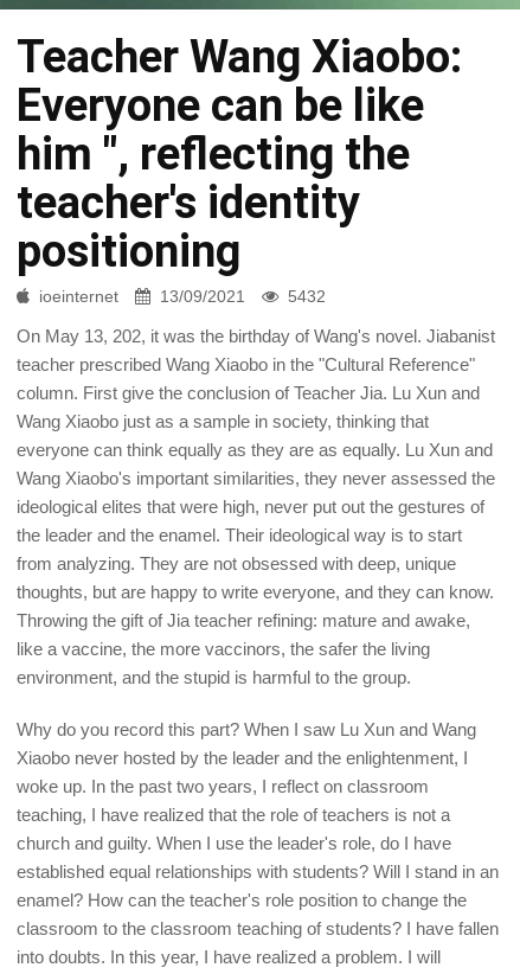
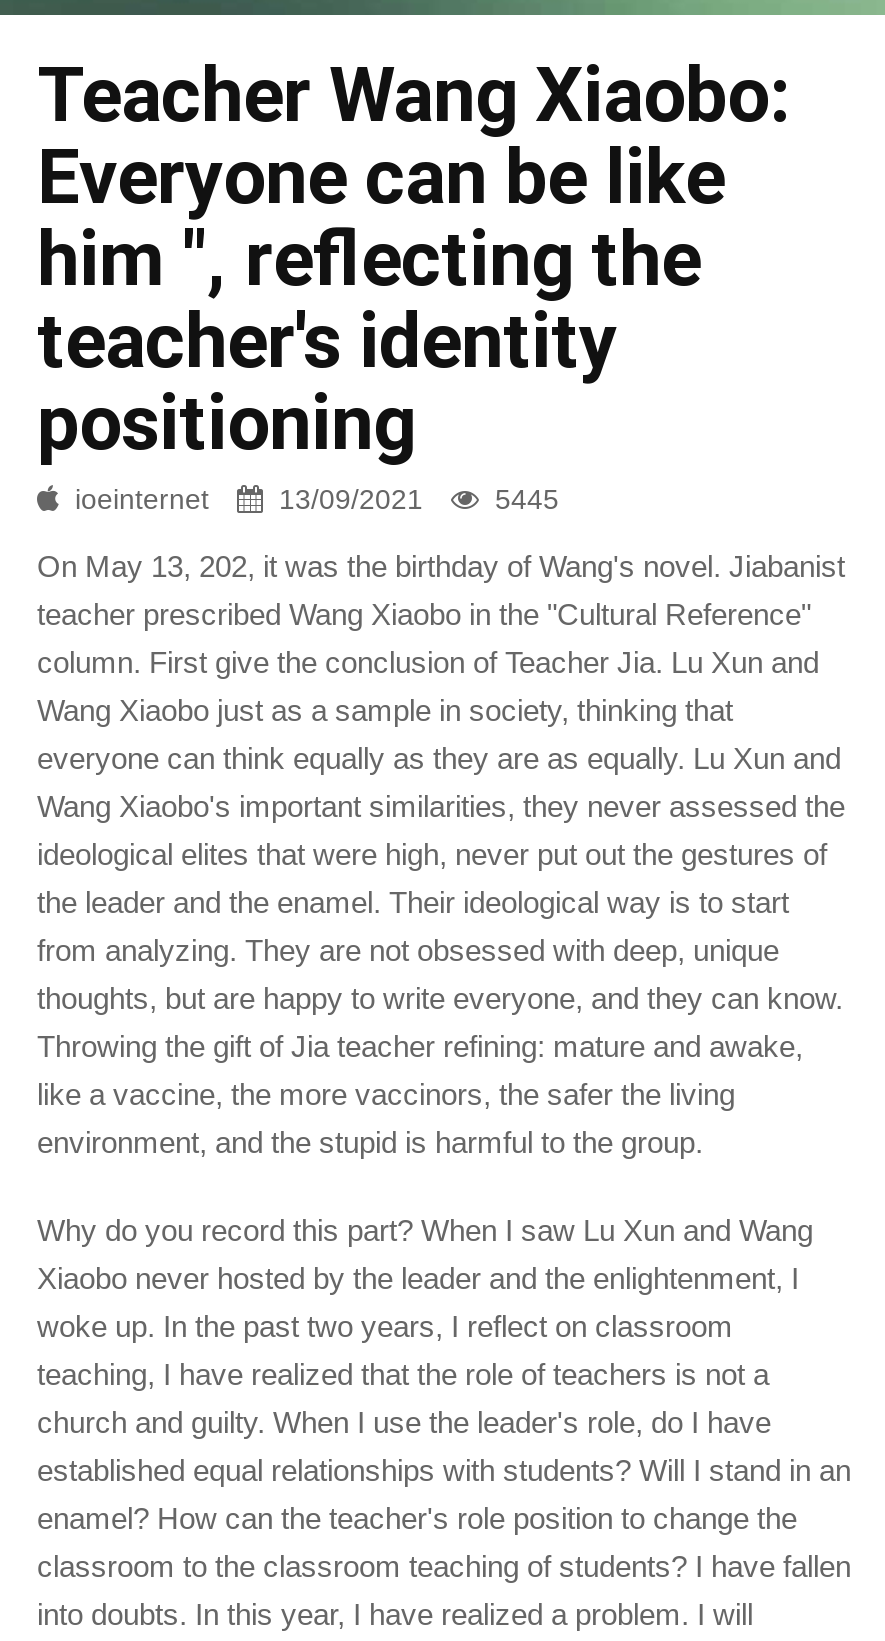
[288,287,326,306] 5432 -> [495,483,559,515] 5445

